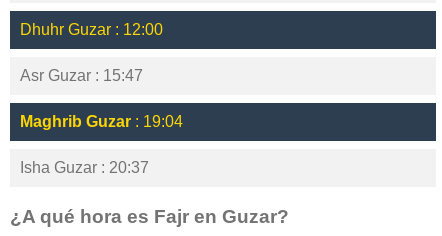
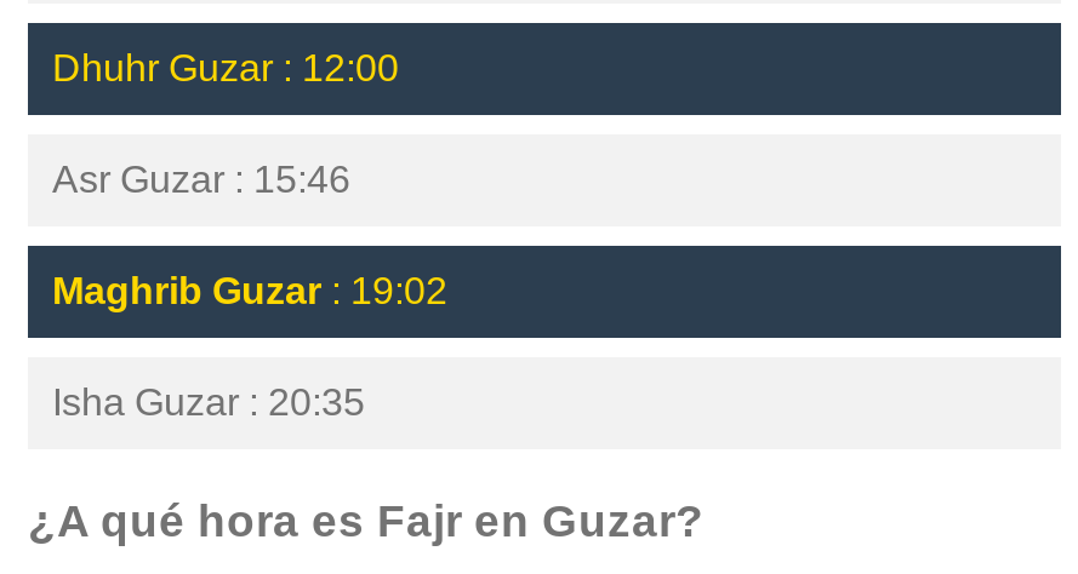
[20,67,143,84] Asr Guzar : 15:47 -> [52,158,350,199] Asr Guzar : 15:46
[20,113,183,130] Maghrib Guzar: 19:04 -> [52,270,447,311] Maghrib Guzar: 19:02
[20,159,149,176] Isha Guzar : 20:37 -> [52,381,365,422] Isha Guzar : 20:35

